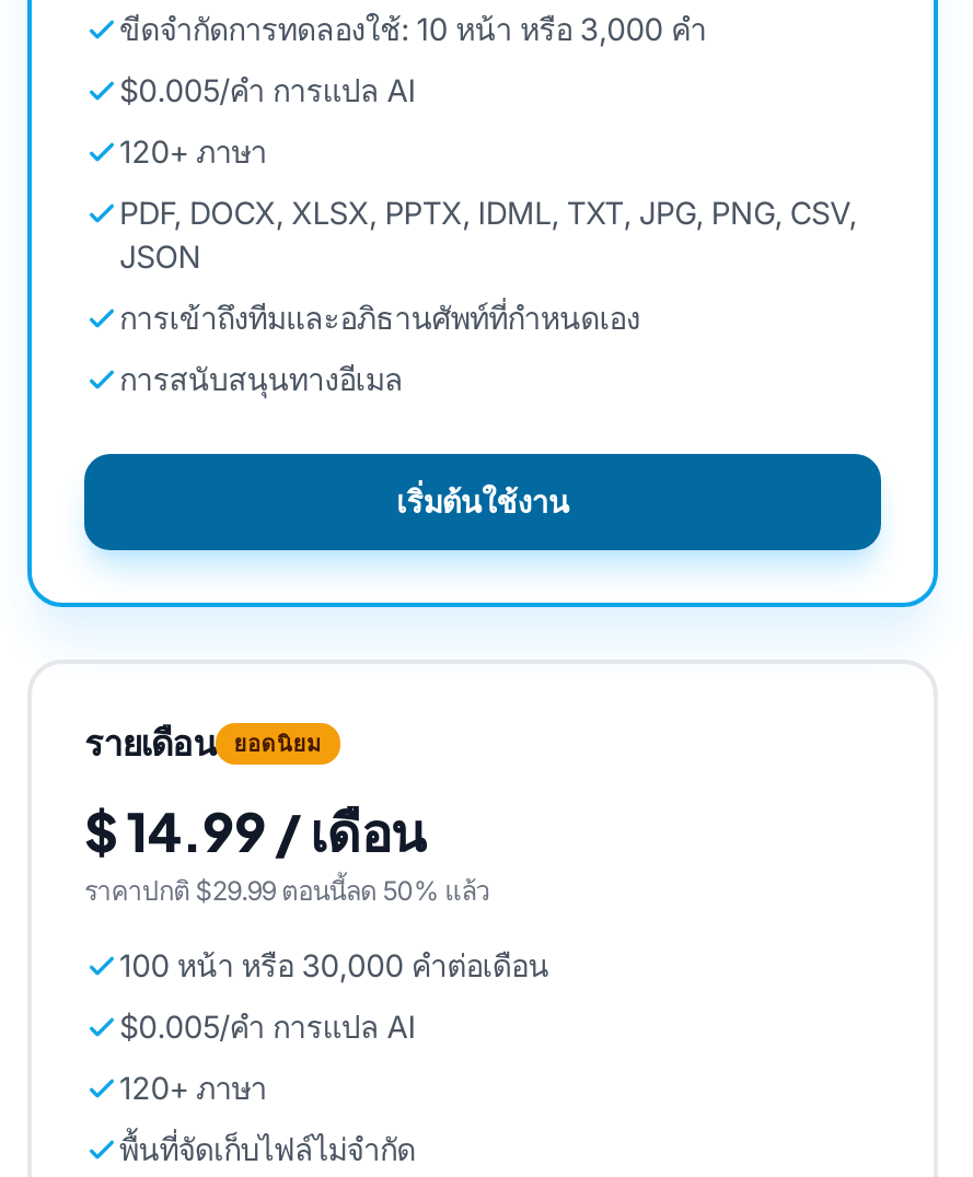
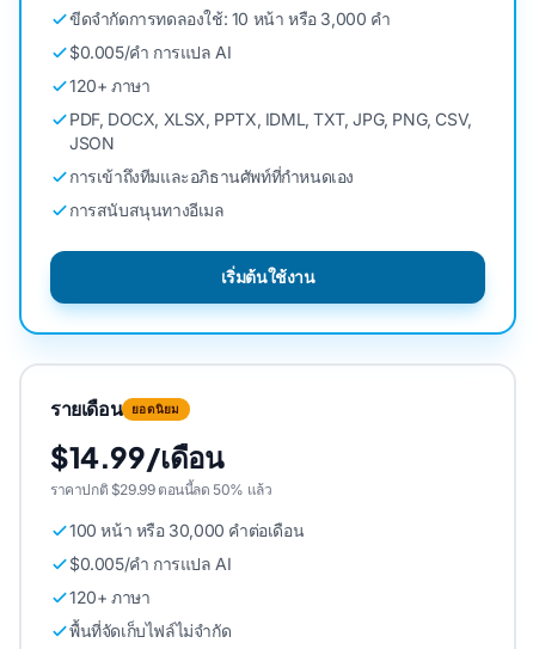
[84,798,424,864] $ 14.99 / เดือน -> [50,439,223,475] $14.99/เดือน

